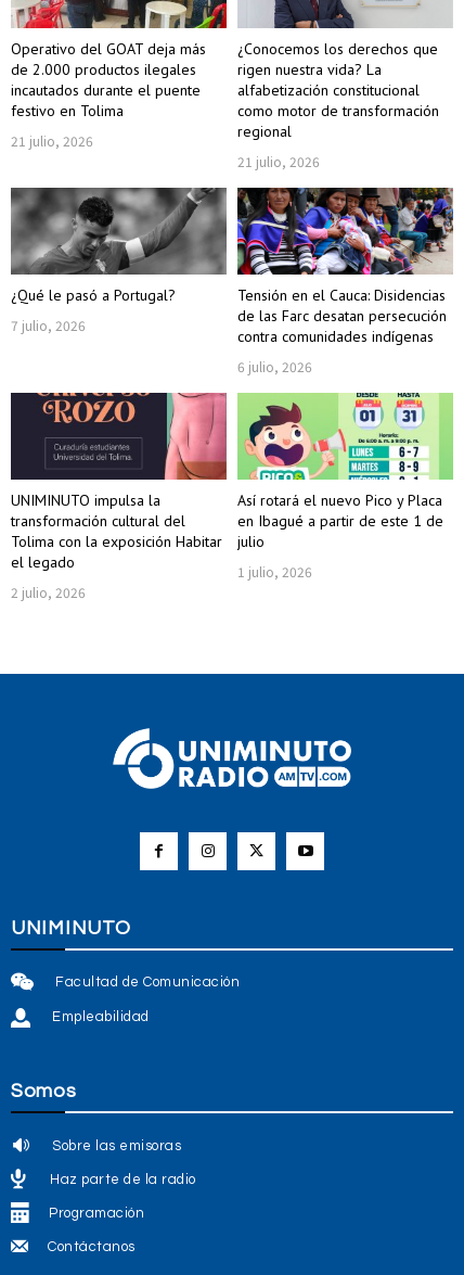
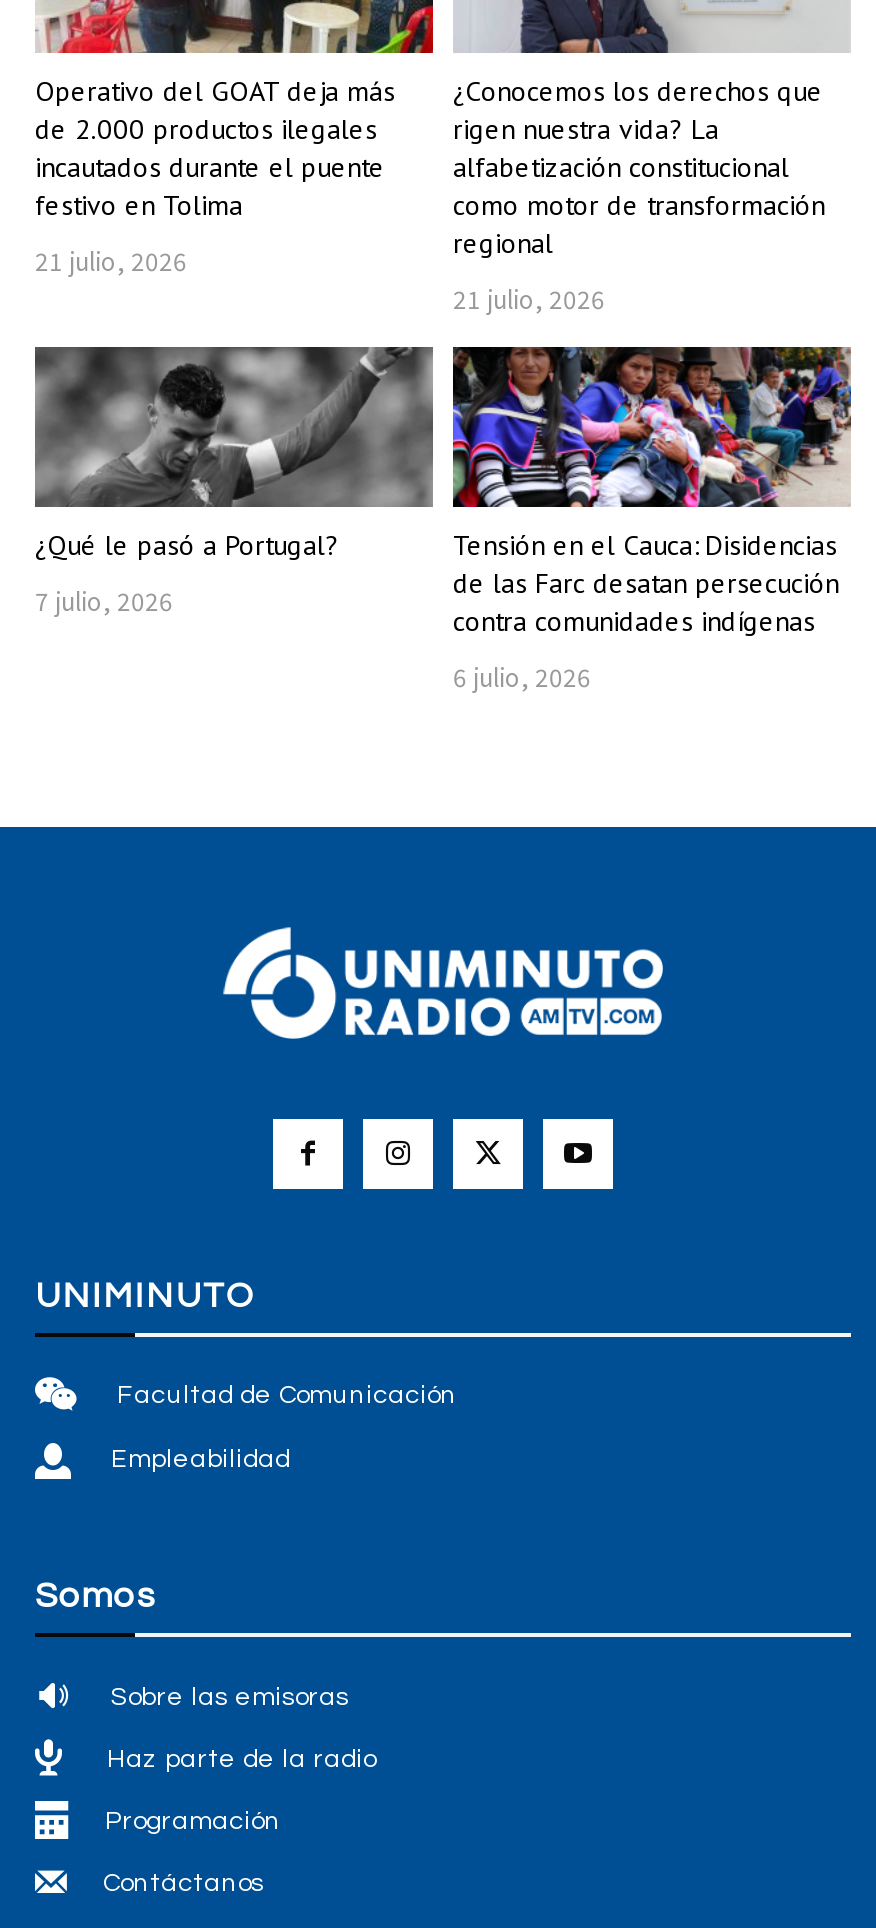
[10,392,228,601] [image] | UNIMINUTO impulsa la | transformación cultural del | Tolima con la exposición Habitar | el legado | 2 julio, 2026 -> none
[236,392,454,580] [image] | Así rotará el nuevo Pico y Placa | en Ibagué a partir de este 1 de | julio | 1 julio, 2026 -> none

